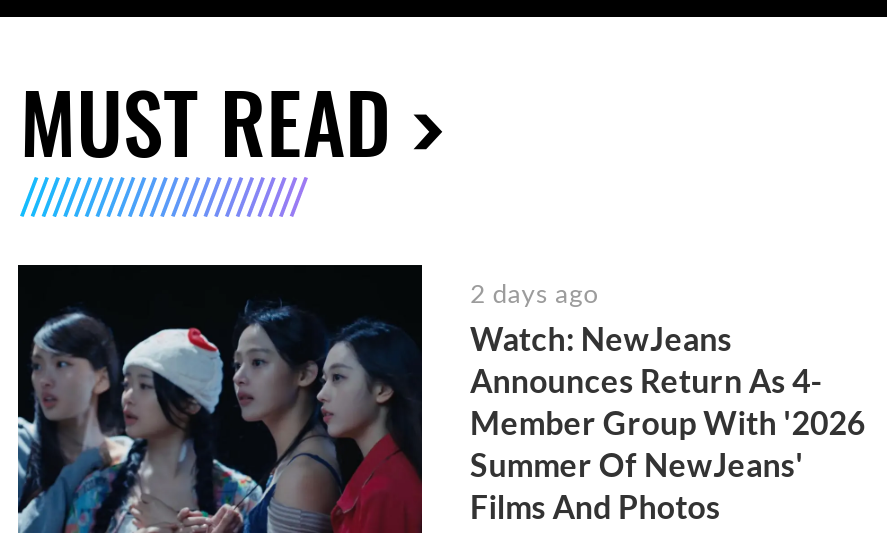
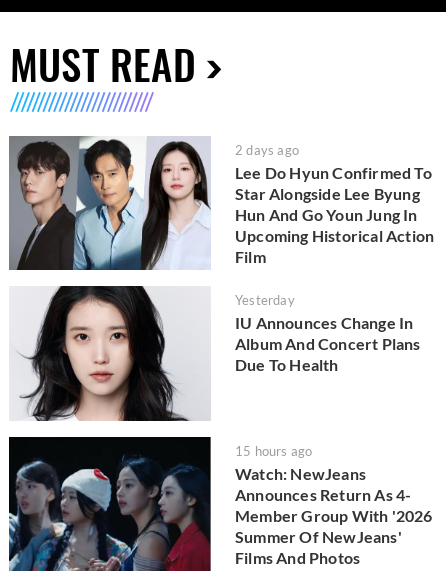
none -> [9,136,434,374] [image] | Lee Do Hyun Confirmed To | Star Alongside Lee Byung | Hun And Go Youn Jung In | Upcoming Historical Action | Film | Yesterday | IU Announces Change In | Album And Concert Plans | Due To Health
none -> [17,285,210,422] [image]
none -> [235,443,312,459] 15 hours ago

